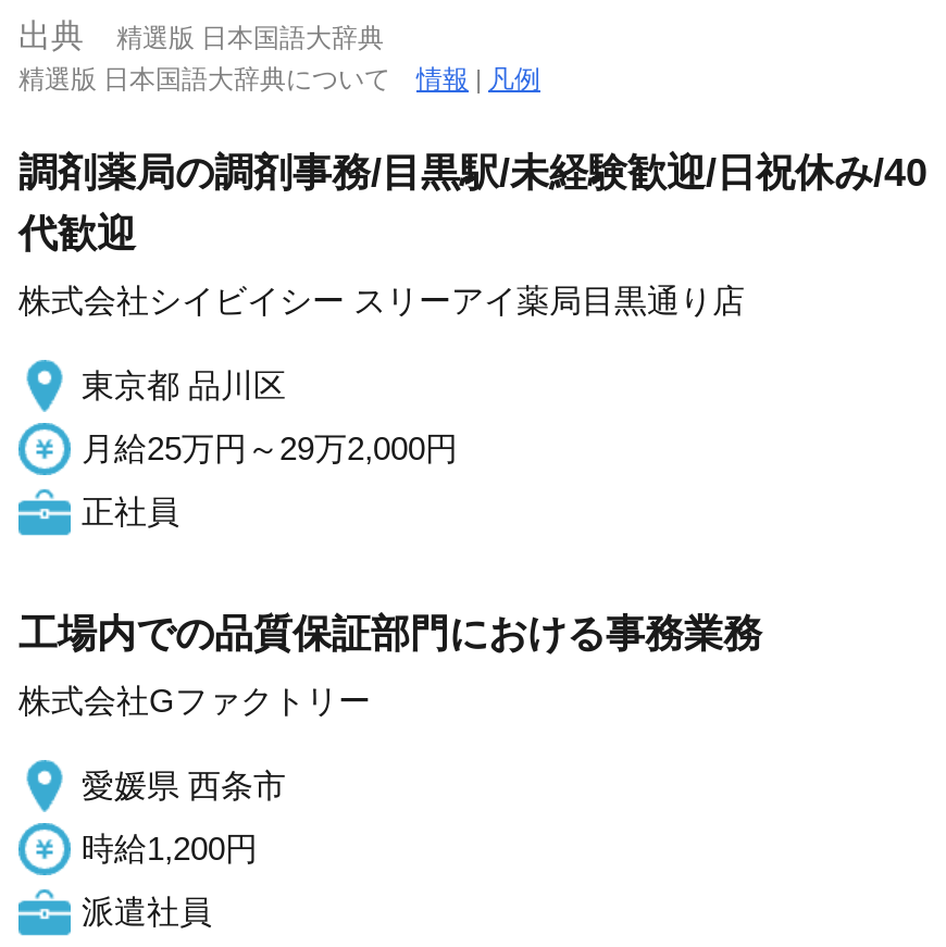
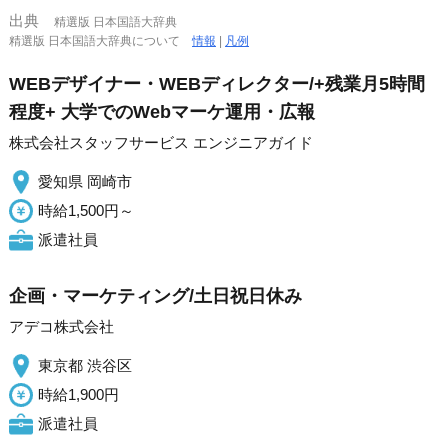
[18,151,928,256] 調剤薬局の調剤事務/目黒駅/未経験歓迎/日祝休み/40 | 代歓迎 -> [9,74,425,122] WEBデザイナー・WEBディレクター/+残業月5時間 | 程度+ 大学でのWebマーケ運用・広報
[18,282,745,319] 株式会社シイビイシー スリーアイ薬局目黒通り店 -> [9,134,313,151] 株式会社スタッフサービス エンジニアガイド
[82,366,286,403] 東京都 品川区 -> [38,173,132,190] 愛知県 岡崎市
[82,429,458,466] 月給25万円～29万2,000円 -> [38,202,134,219] 時給1,500円～
[82,493,179,529] 正社員 -> [38,231,98,248] 派遣社員
[18,612,762,656] 工場内での品質保証部門における事務業務 -> [9,286,302,306] 企画・マーケティング/土日祝日休み
[18,682,371,719] 株式会社Gファクトリー -> [9,318,114,335] アデコ株式会社
[82,767,286,803] 愛媛県 西条市 -> [38,357,132,374] 東京都 渋谷区
[82,830,258,867] 時給1,200円 -> [38,386,119,403] 時給1,900円

